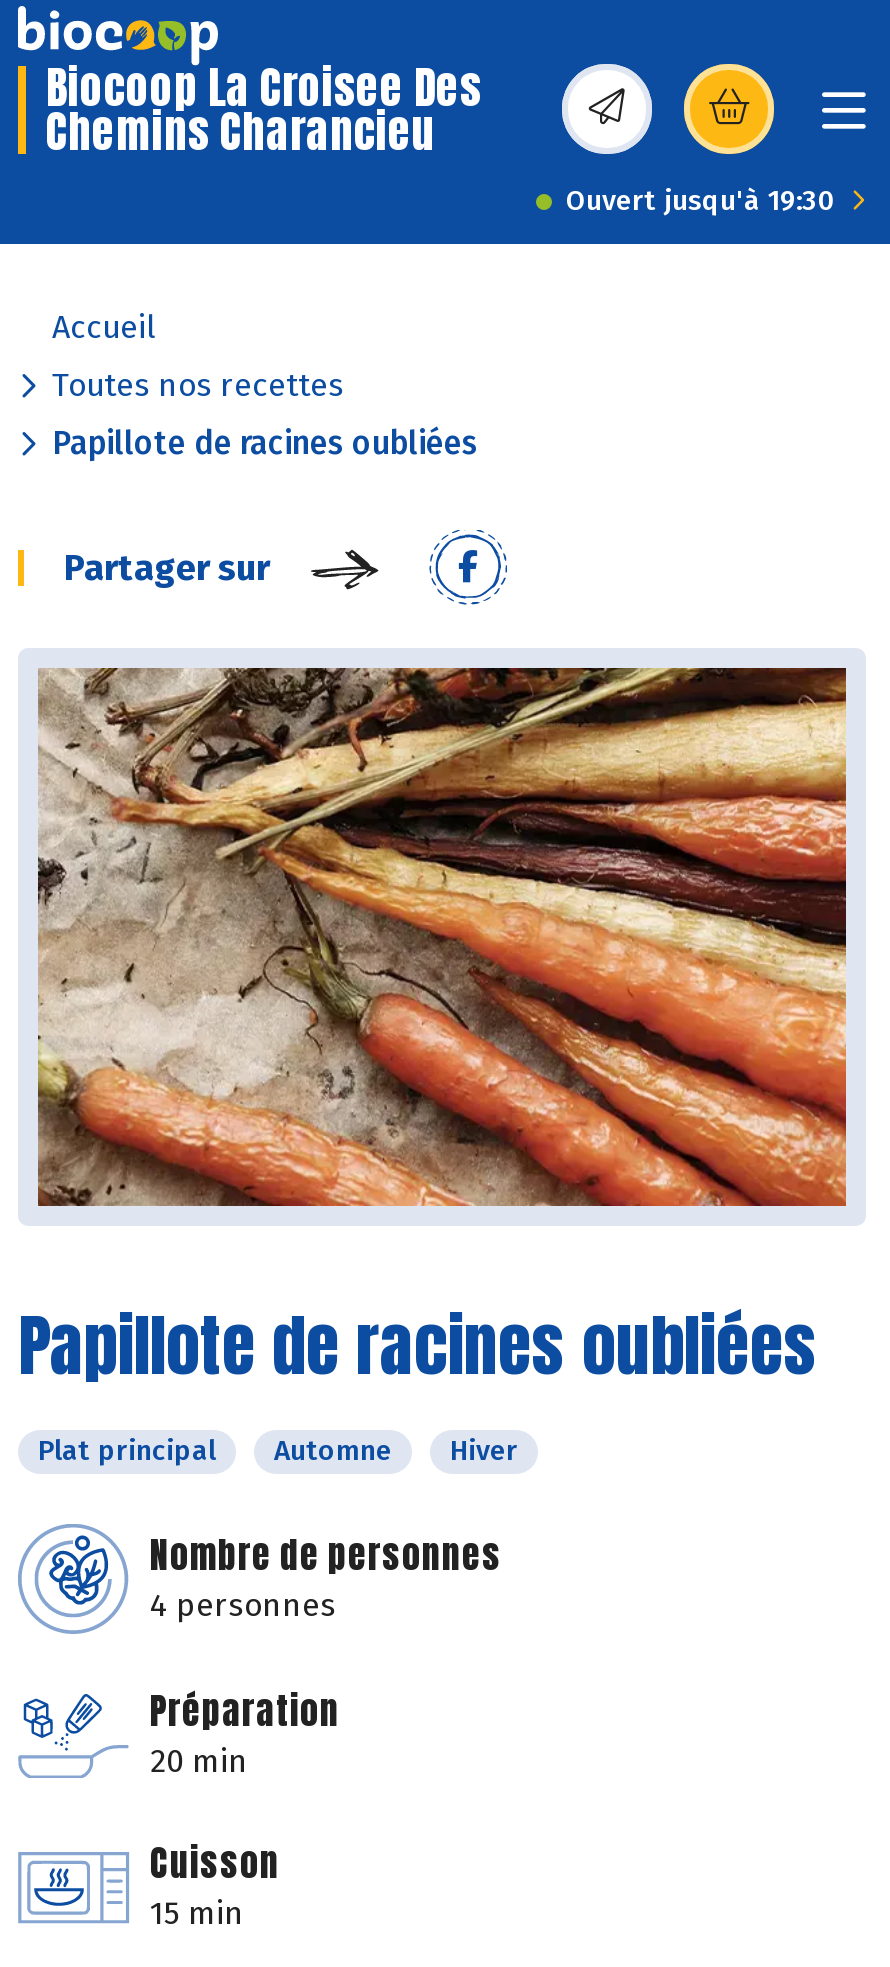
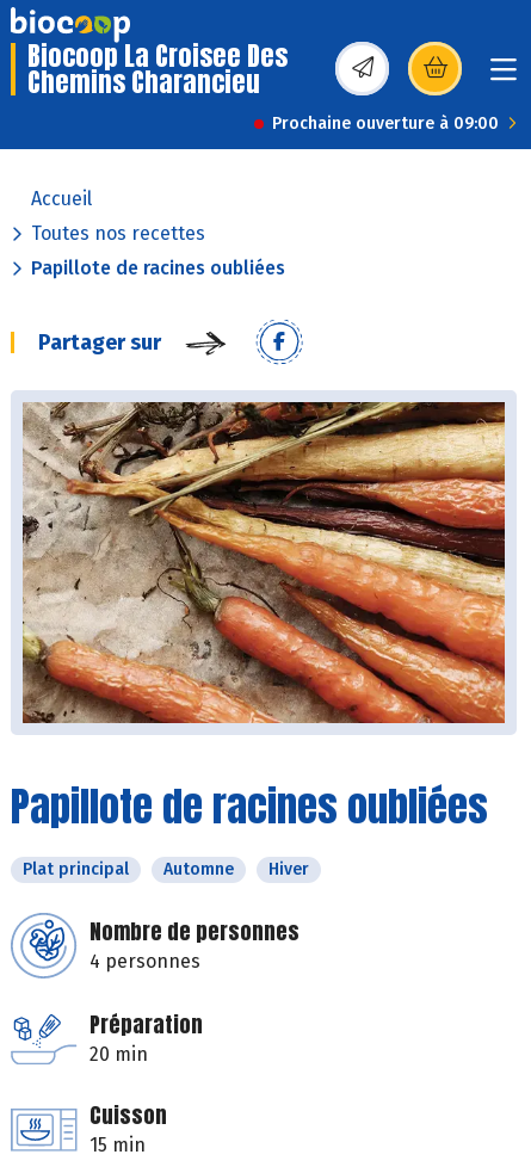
[566,184,836,218] Ouvert jusqu'à 19:30 -> [272,113,499,134] Prochaine ouverture à 09:00

